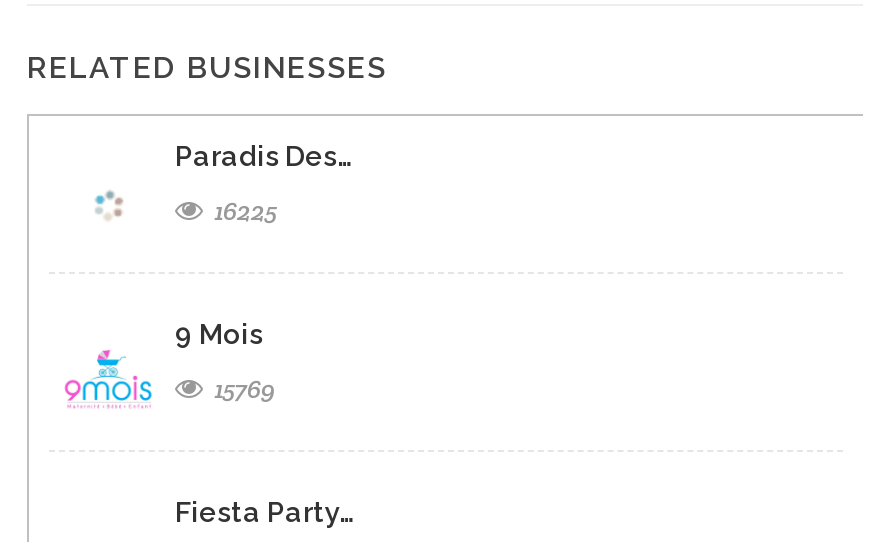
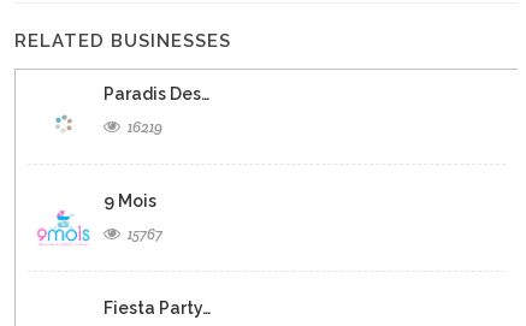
[209,195,277,229] 16225 -> [124,117,162,138] 16219
[209,373,275,407] 15769 -> [124,224,162,245] 15767

